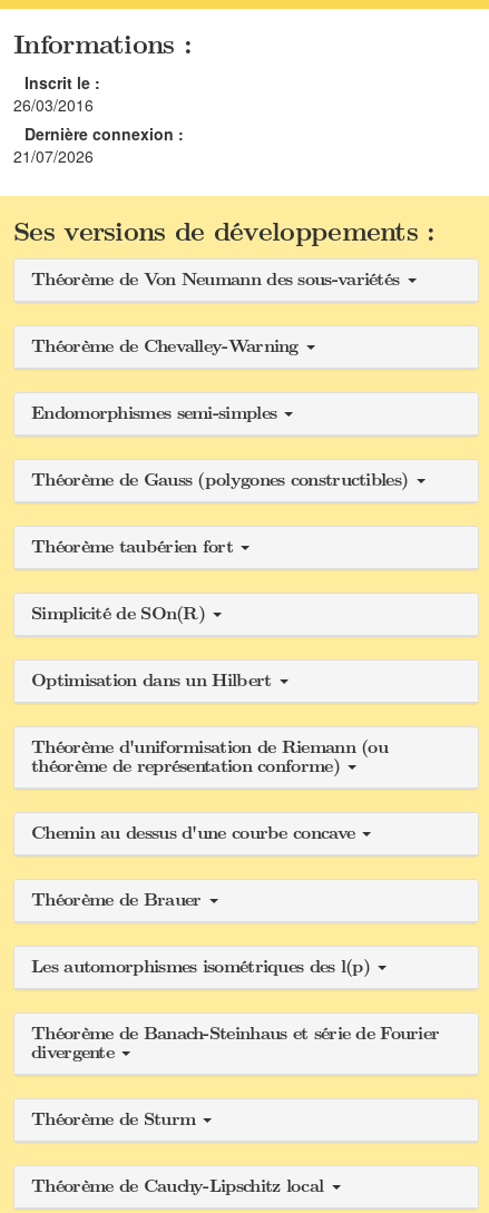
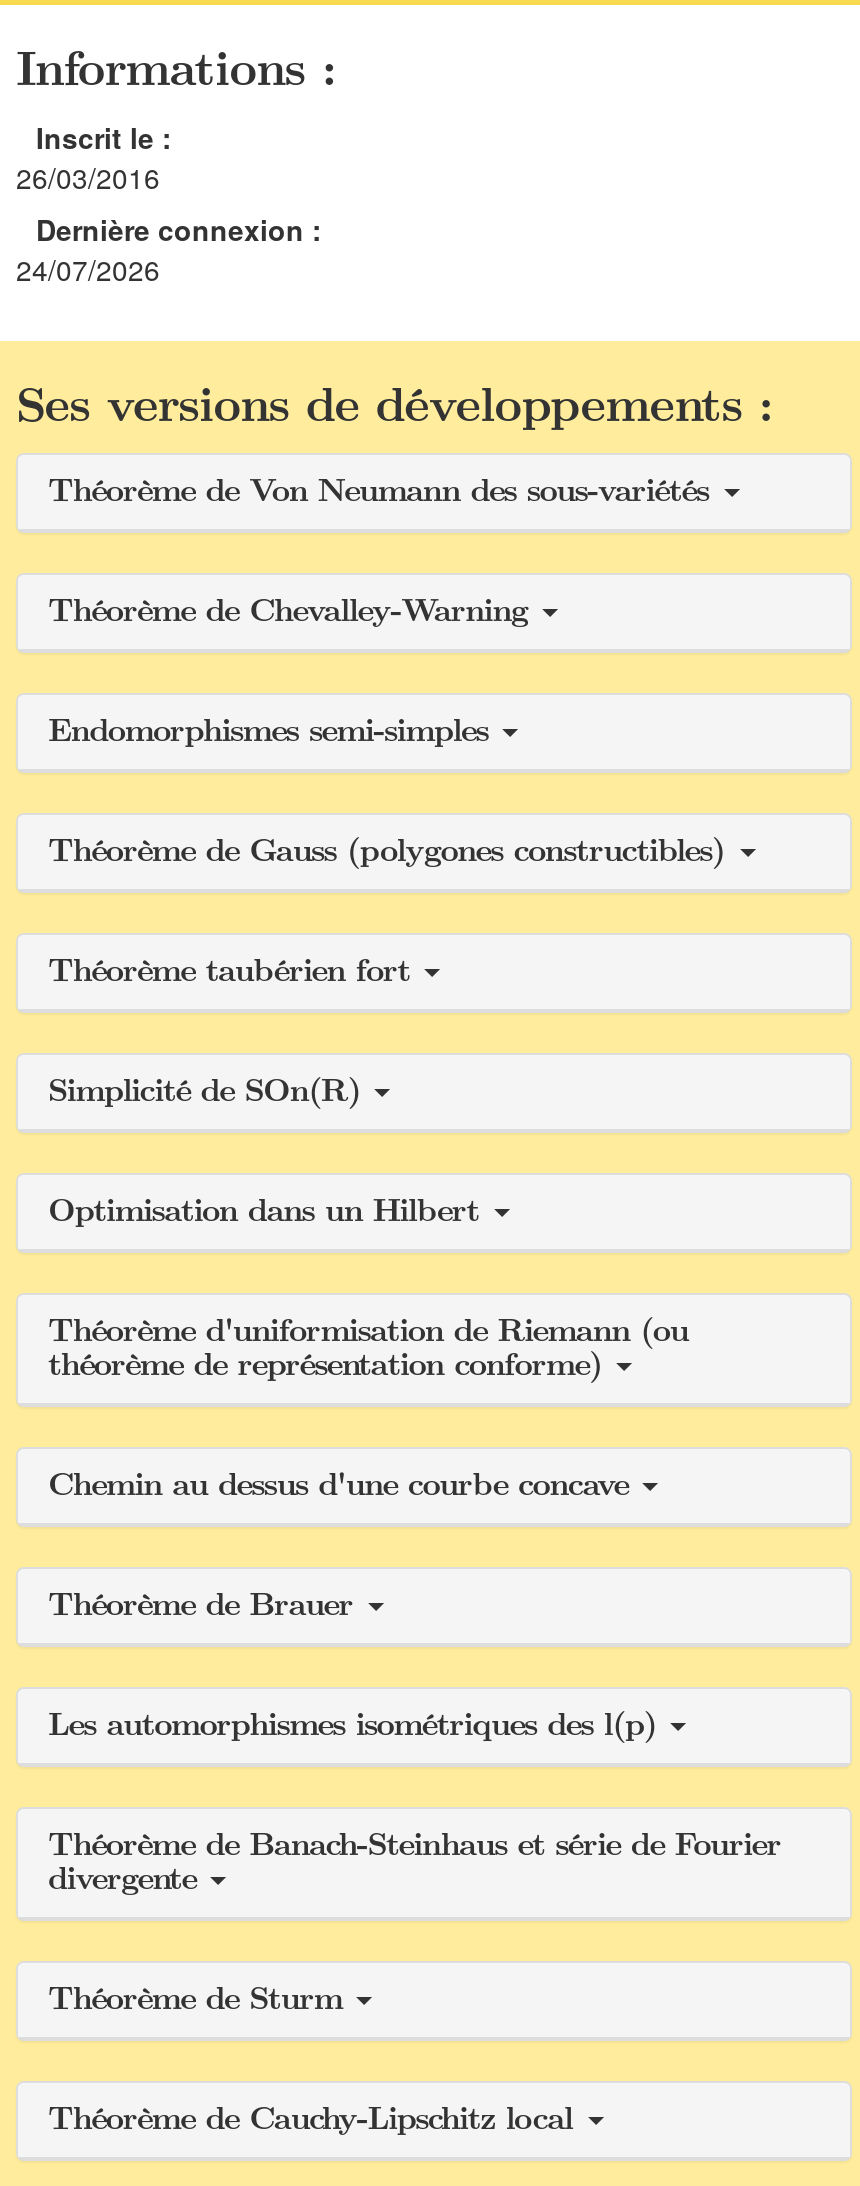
[13,145,94,167] 21/07/2026 -> [16,249,160,289] 24/07/2026

